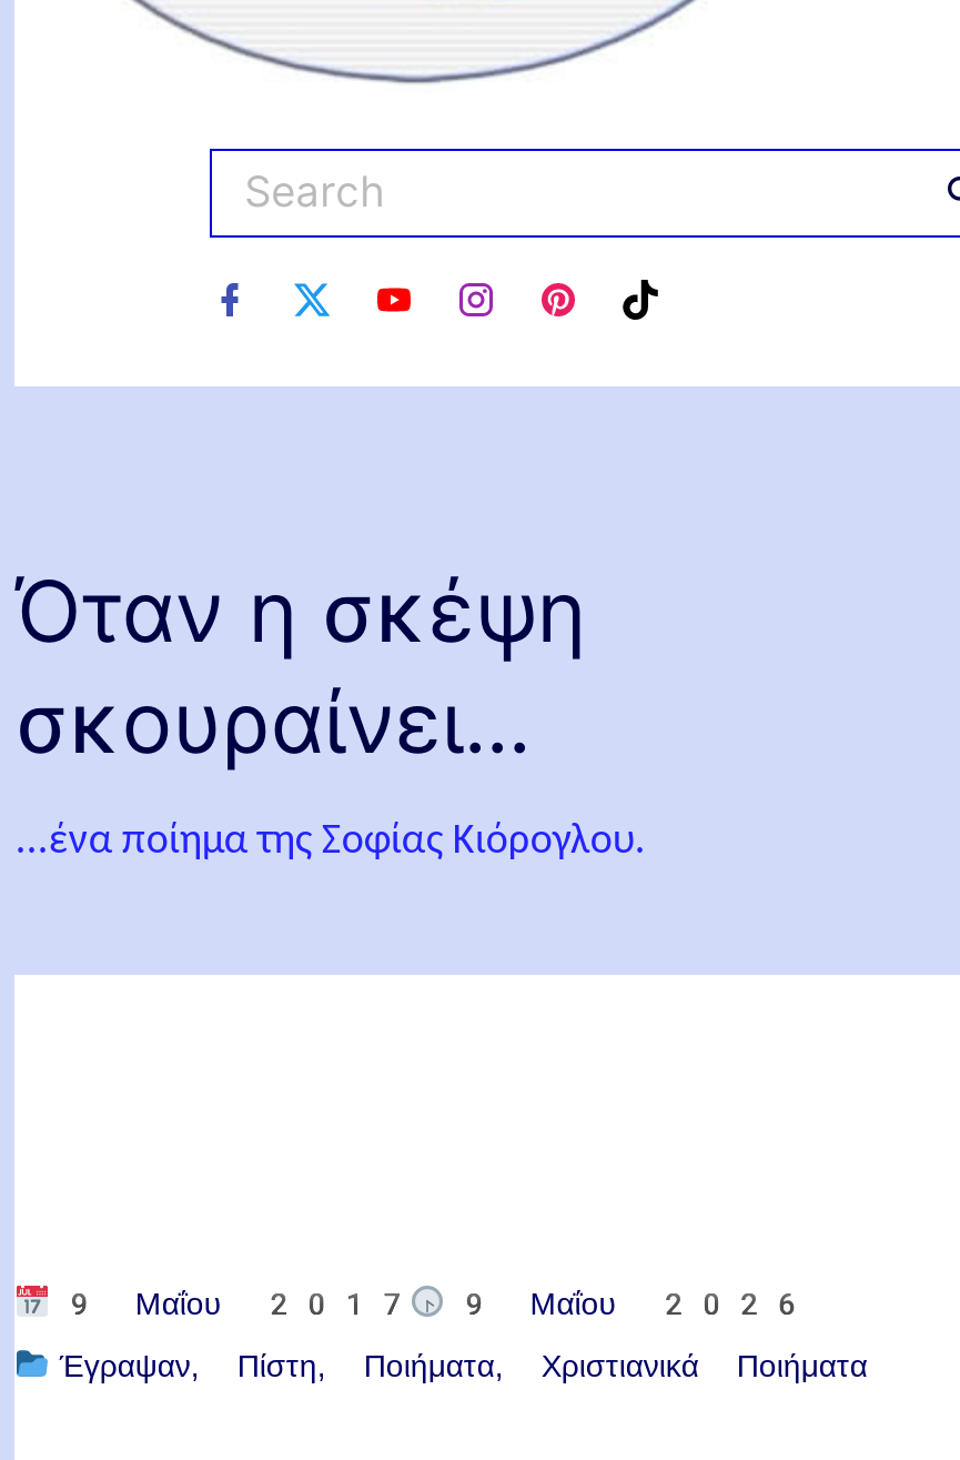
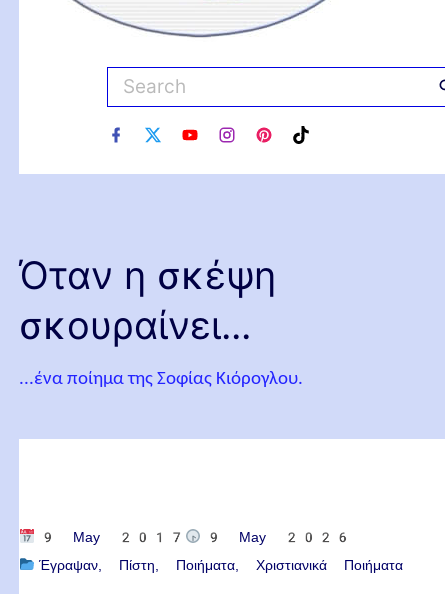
[59,1285,805,1320] 9 Μαΐου 2017 | 9 Μαΐου 2026 -> [39,528,351,544] 9 May 2017 | 9 May 2026

